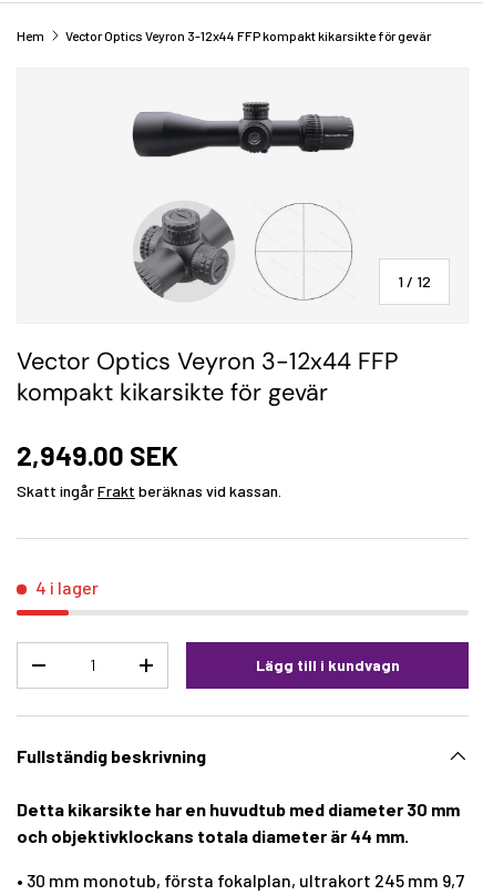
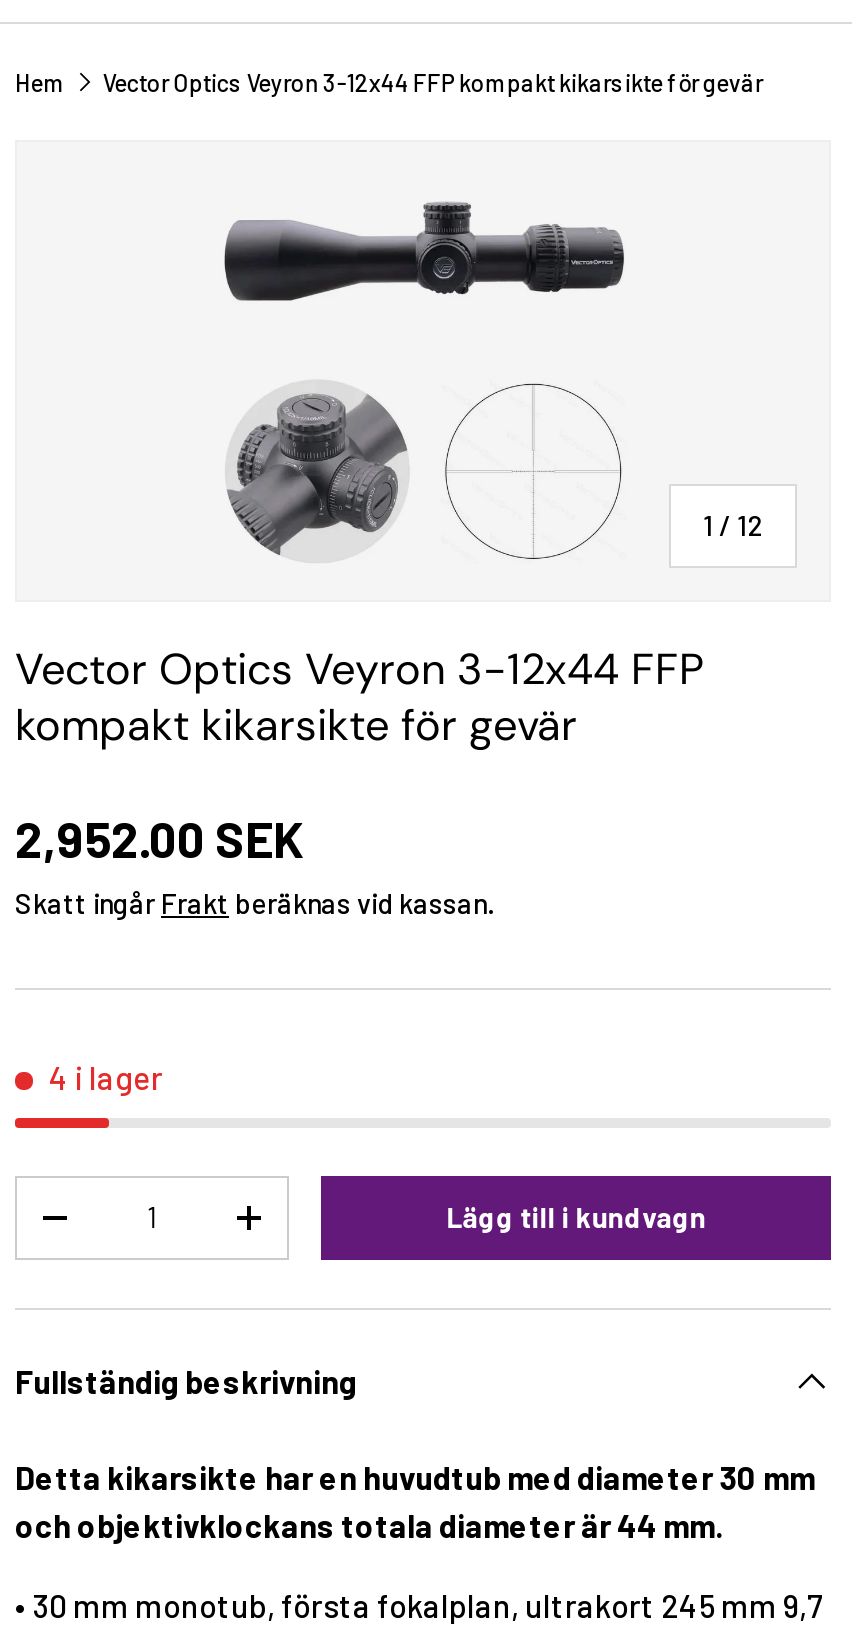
[17,439,178,472] 2,949.00 SEK -> [15,809,303,869] 2,952.00 SEK

